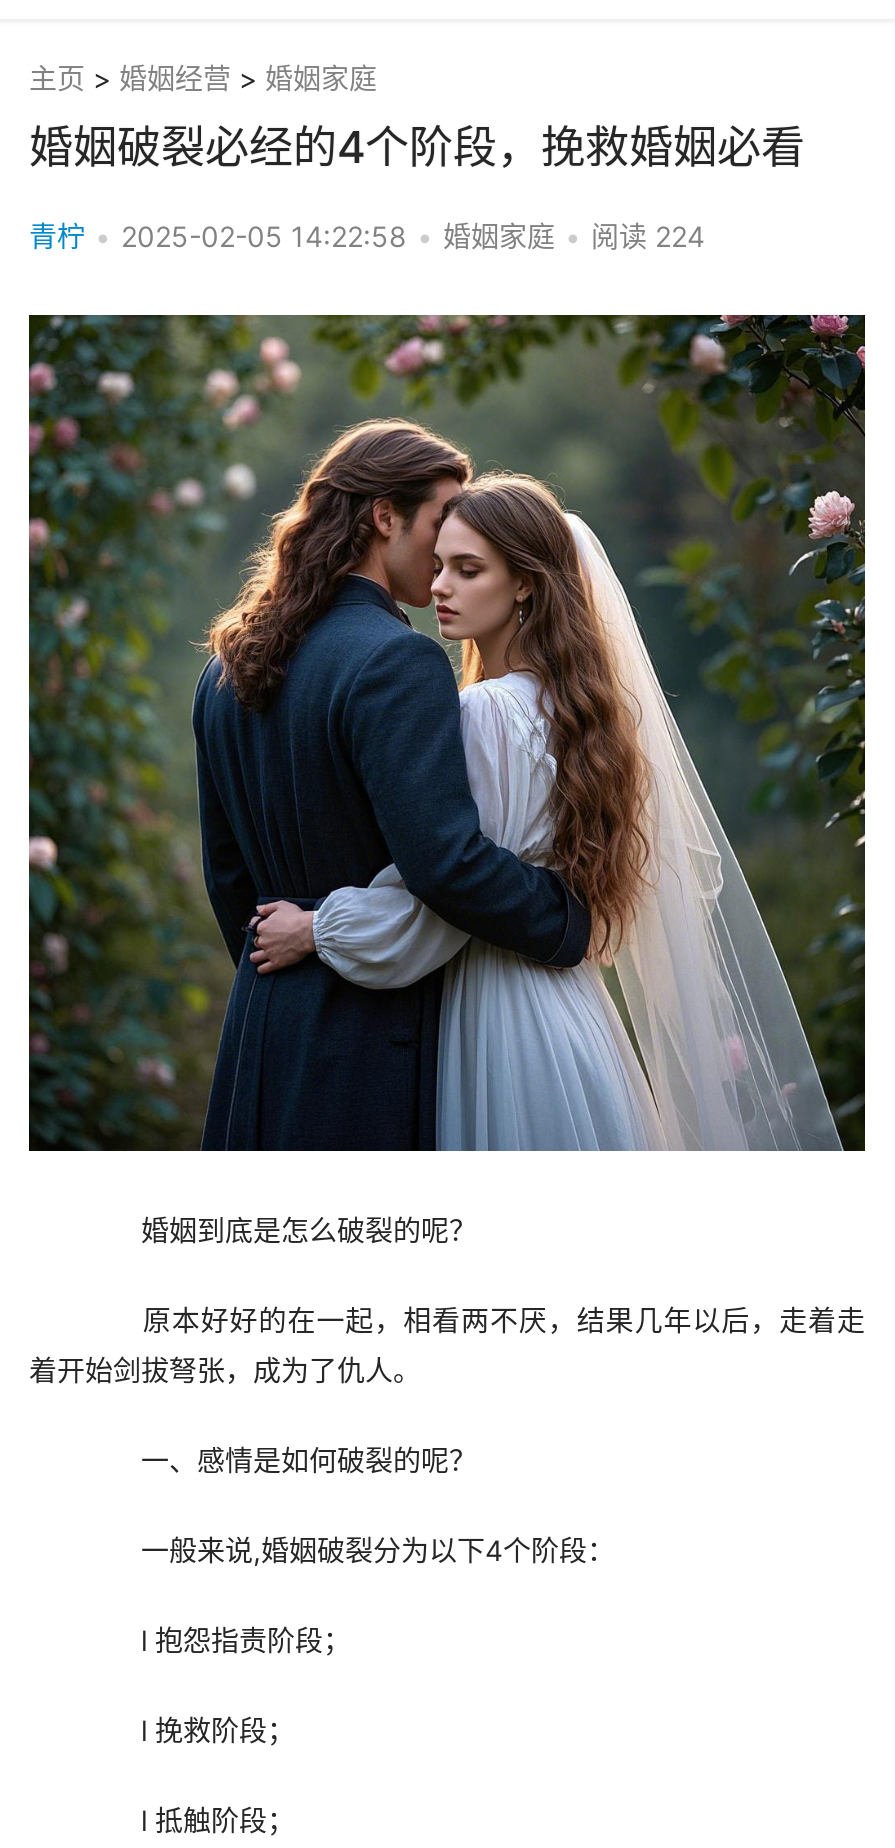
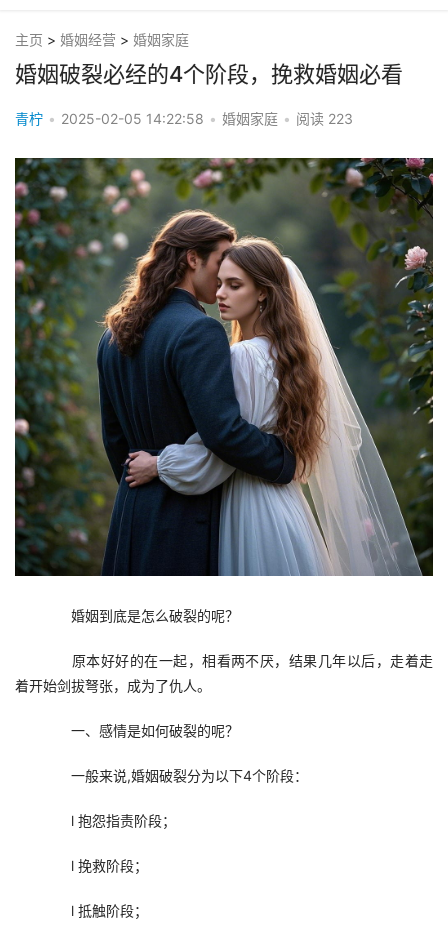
[29,219,705,253] 青柠 • 2025-02-05 14:22:58 • 婚姻家庭 • 阅读224 -> [15,110,353,127] 青柠 • 2025-02-05 14:22:58 • 婚姻家庭 • 阅读223

